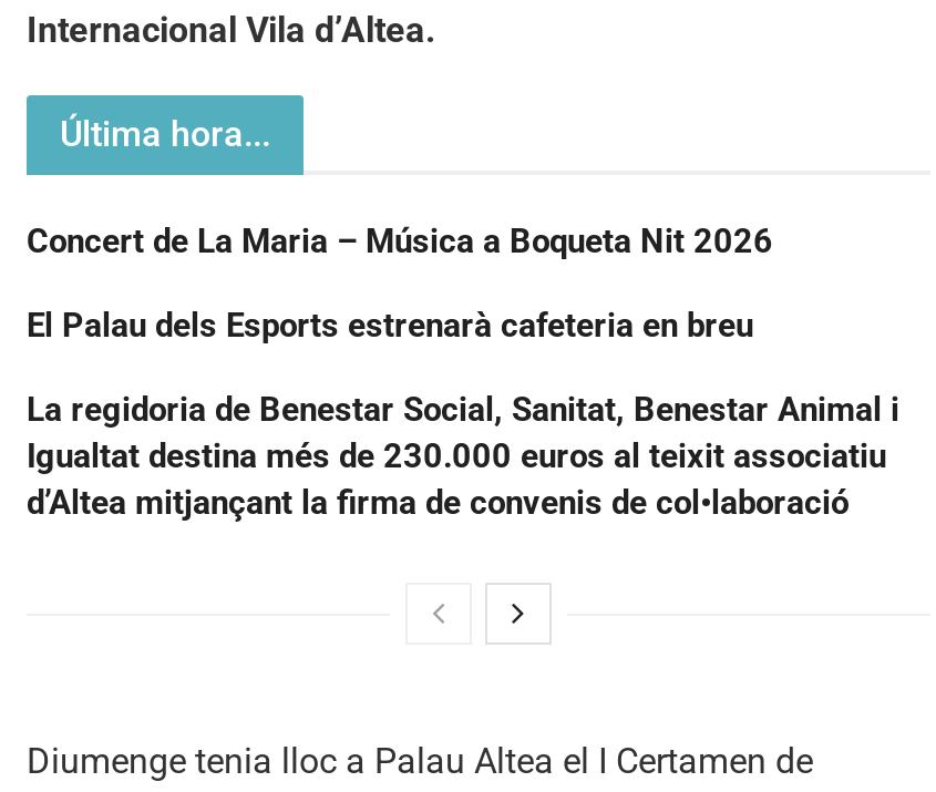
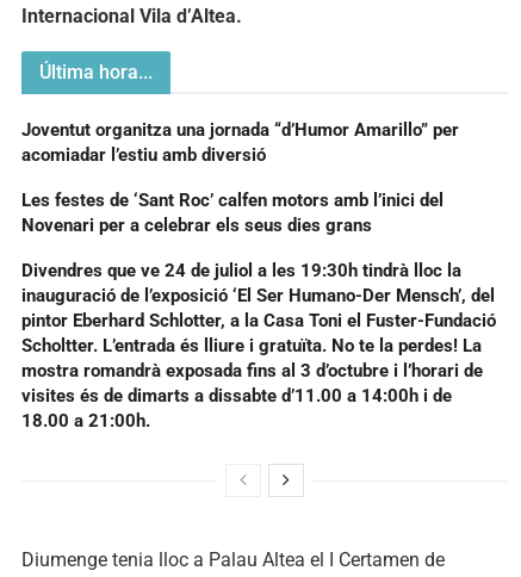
[27,221,773,261] Concert de La Maria – Música a Boqueta Nit 2026 -> [21,119,459,165] Joventut organitza una jornada “d’Humor Amarillo” per | acomiadar l’estiu amb diversió
[27,305,753,345] El Palau dels Esports estrenarà cafeteria en breu -> [21,189,444,236] Les festes de ‘Sant Roc’ calfen motors amb l’inici del | Novenari per a celebrar els seus dies grans
[27,389,899,522] La regidoria de Benestar Social, Sanitat, Benestar Animal i | Igualtat destina més de 230.000 euros al teixit associatiu | d’Altea mitjançant la firma de convenis de col•laboració -> [21,259,496,431] Divendres que ve 24 de juliol a les 19:30h tindrà lloc la | inauguració de l’exposició ‘El Ser Humano-Der Mensch’, del | pintor Eberhard Schlotter, a la Casa Toni el Fuster-Fundació | Scholtter. L’entrada és lliure i gratuïta. No te la perdes! La | mostra romandrà exposada fins al 3 d’octubre i l’horari de | visites és de dimarts a dissabte d’11.00 a 14:00h i de | 18.00 a 21:00h.

